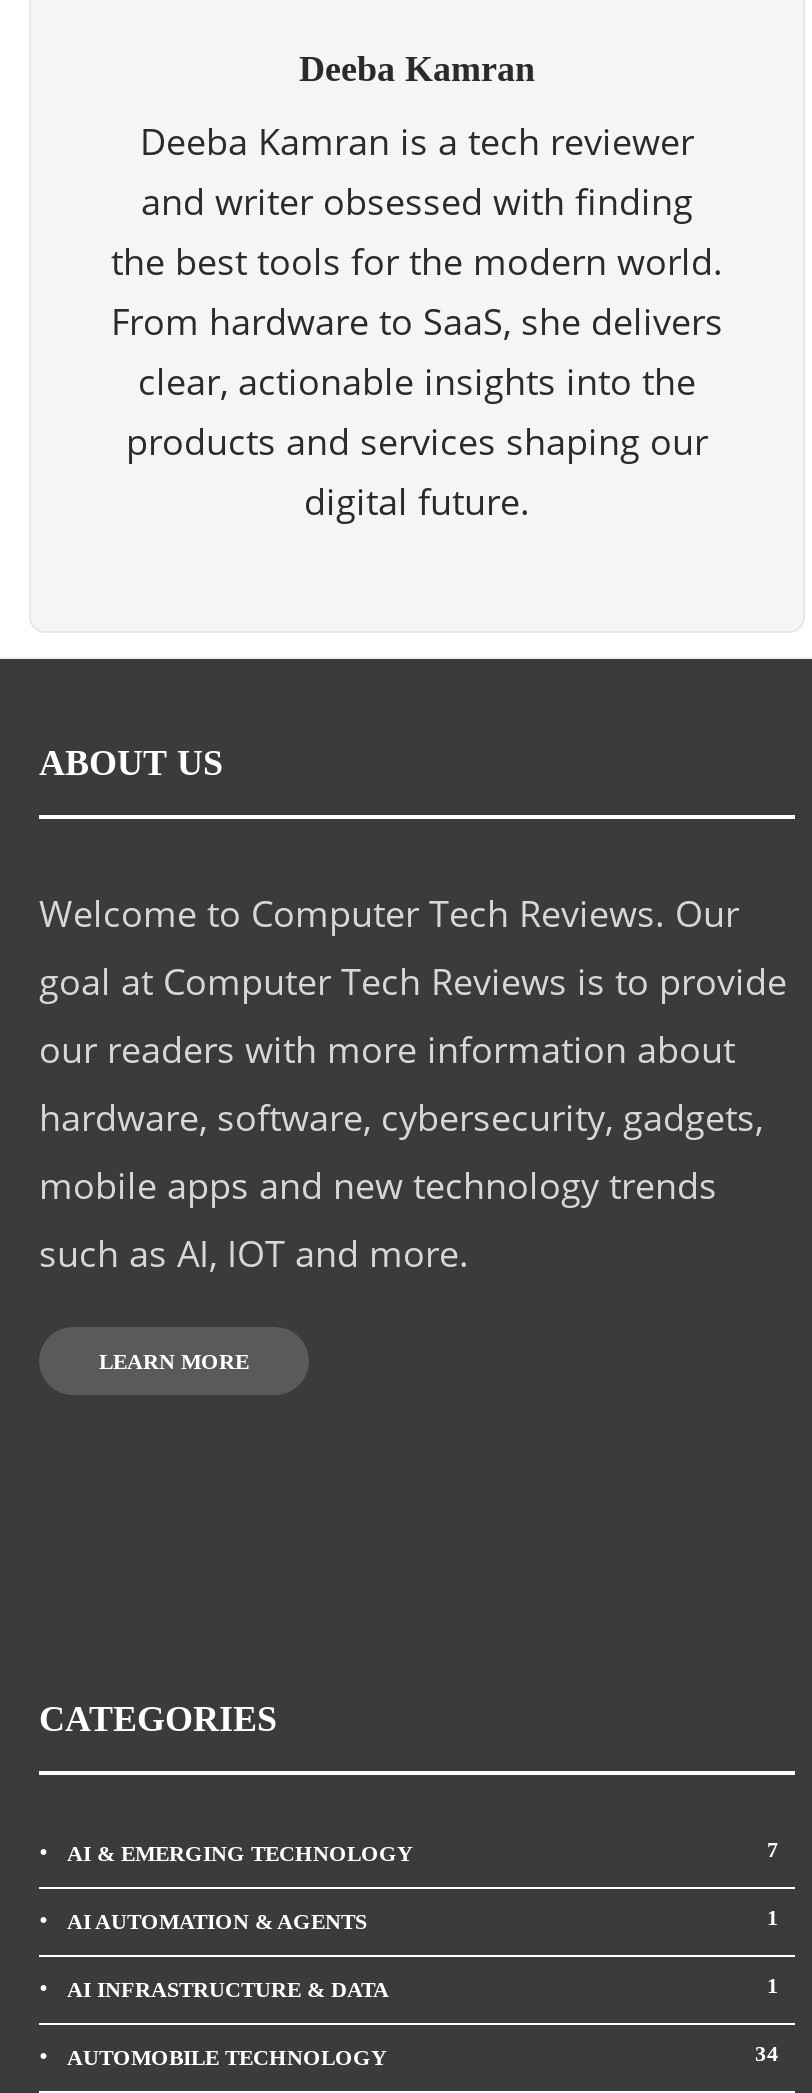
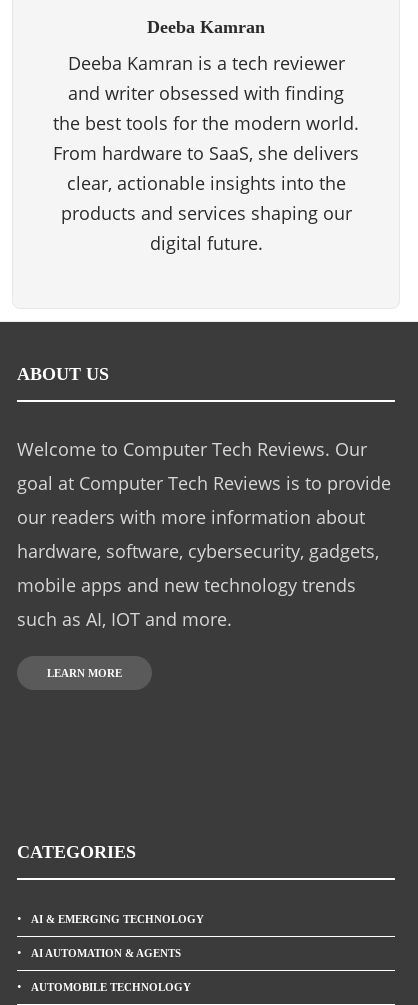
[767,1837,779,1861] 7 -> none
[67,1905,779,2001] 1 | AI INFRASTRUCTURE & DATA | 1 -> none
[755,2041,779,2065] 34 -> none

